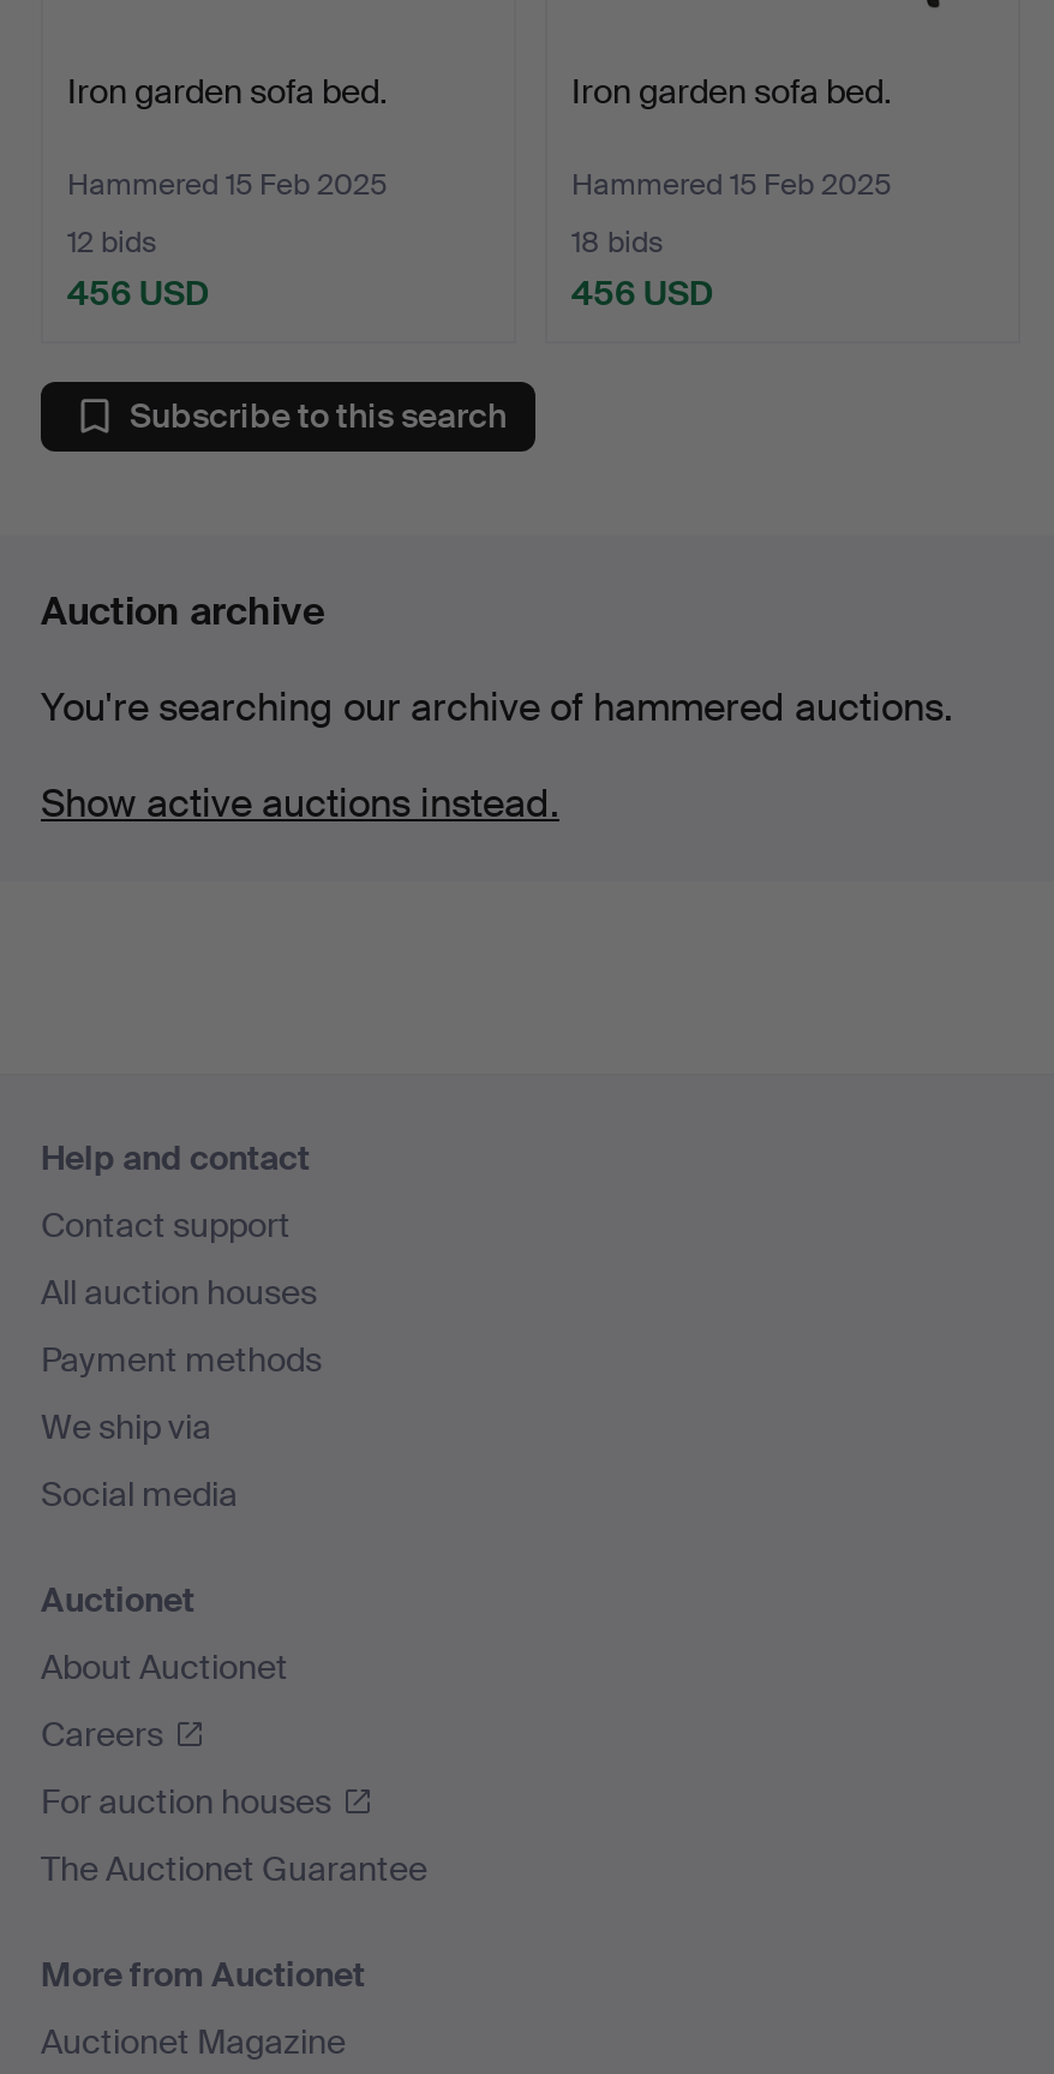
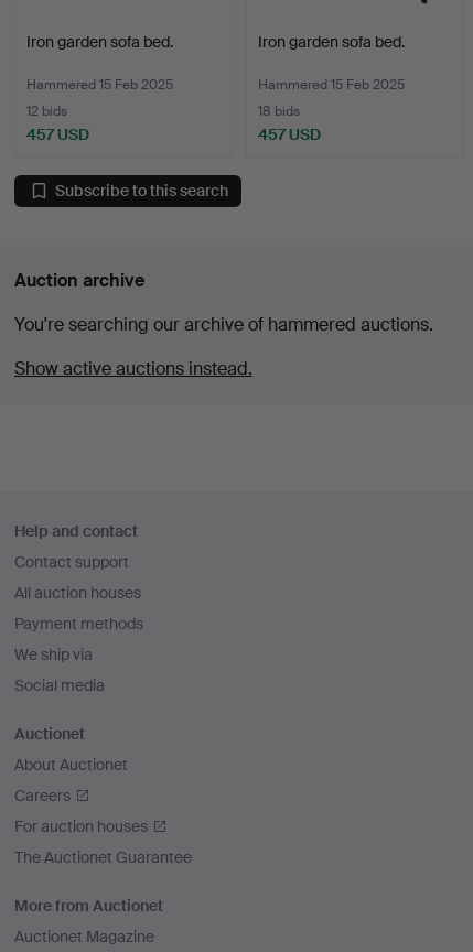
[67,271,209,314] 456 USD -> [26,124,89,144] 457 USD
[571,271,713,314] 456 USD -> [258,124,321,144] 457 USD

